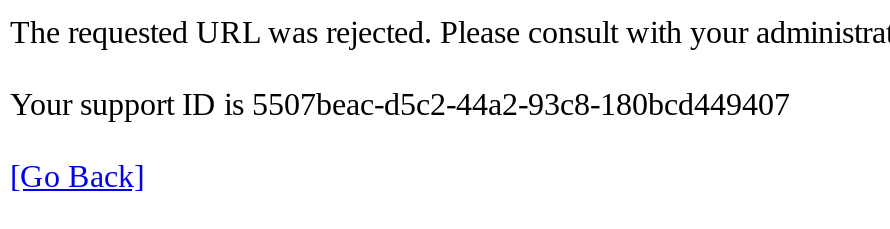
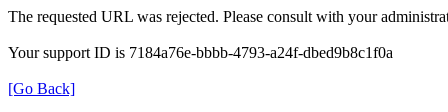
[10,87,790,121] Your support ID is 5507beac-d5c2-44a2-93c8-180bcd449407 -> [8,44,393,61] Your support ID is 7184a76e-bbbb-4793-a24f-dbed9b8c1f0a

